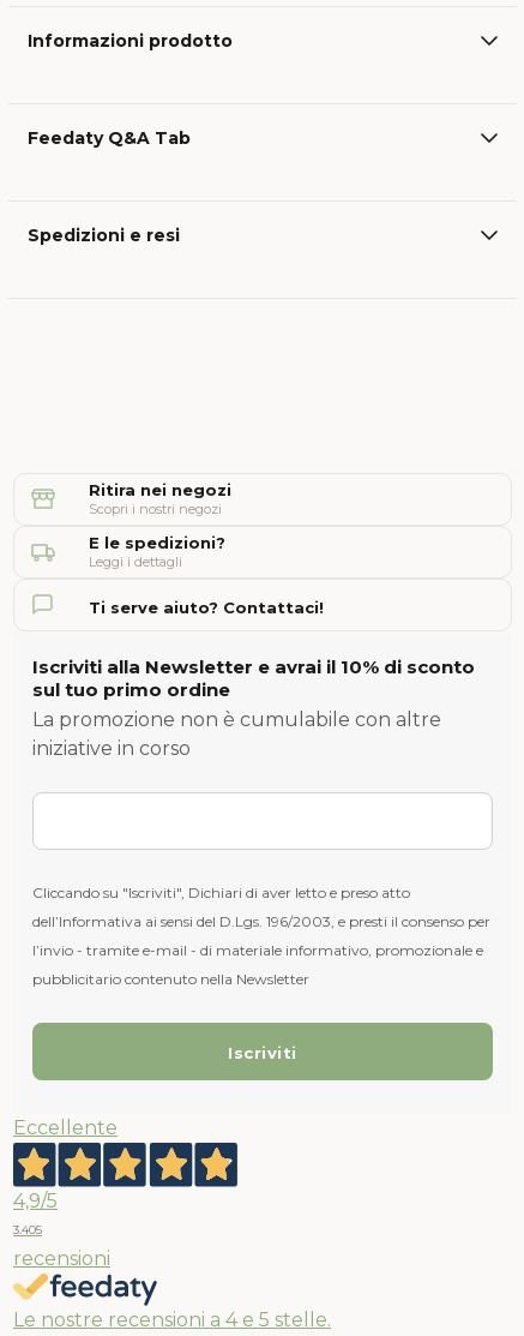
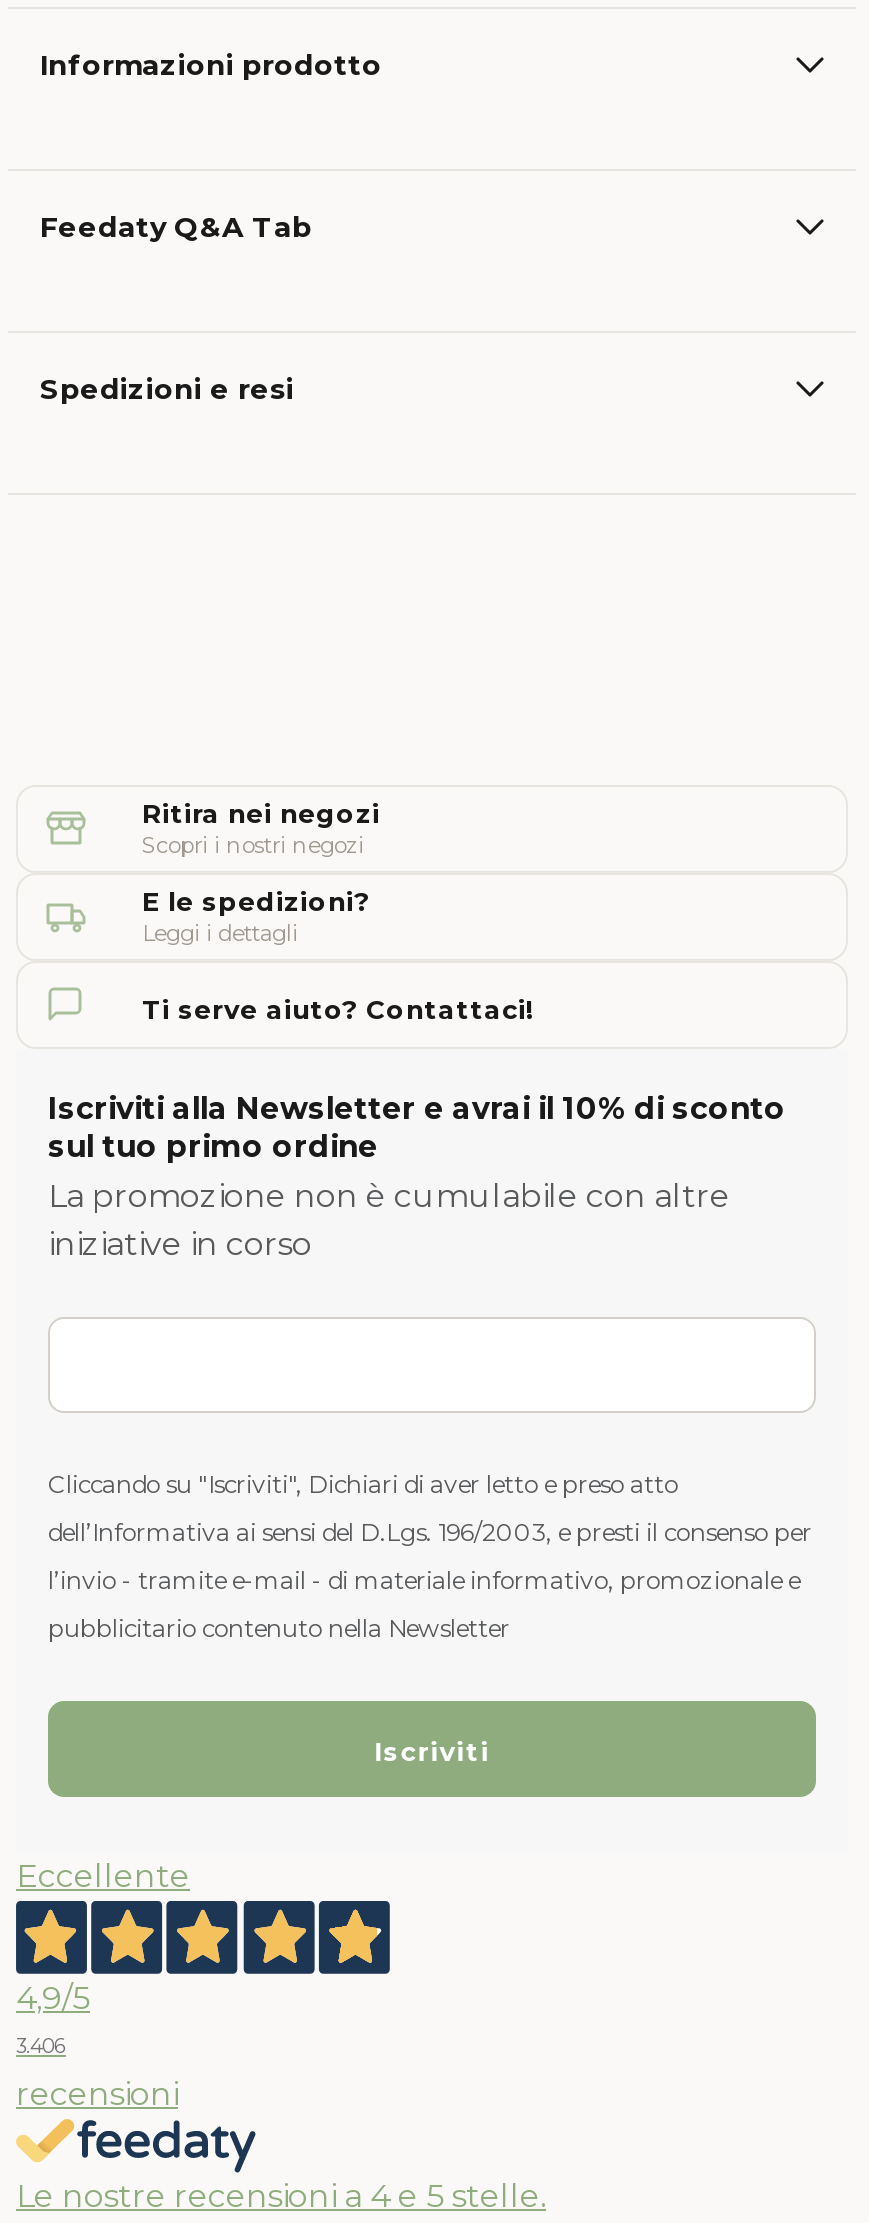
[13,1221,42,1237] 3.405 -> [16,2032,66,2058] 3.406

